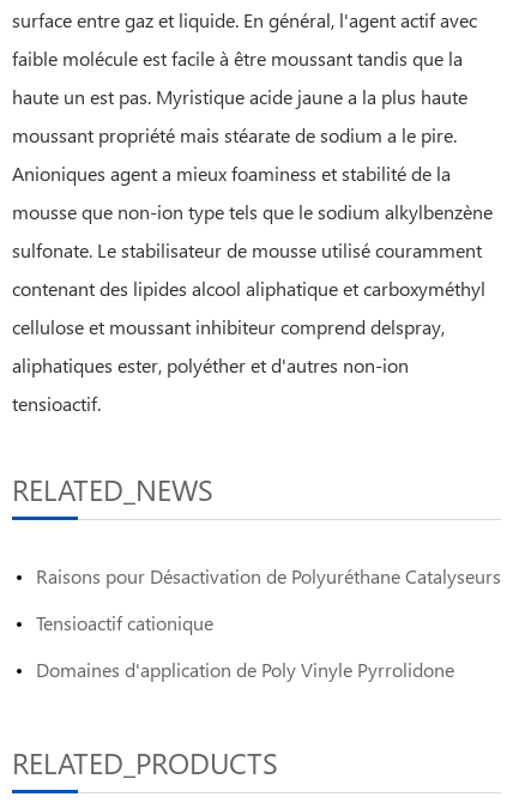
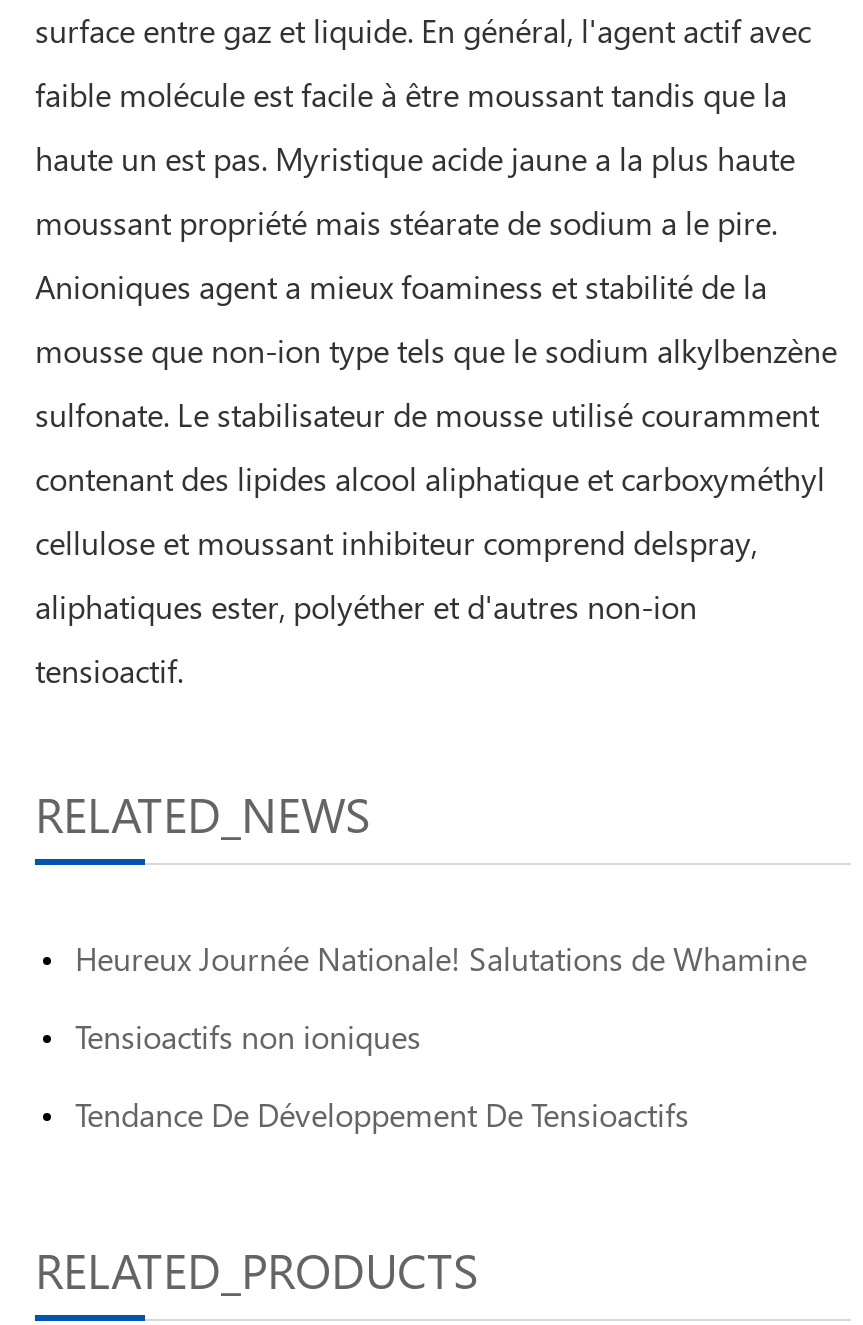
[36,563,501,588] Raisons pour Désactivation de Polyuréthane Catalyseurs -> [75,937,807,979] Heureux Journée Nationale! Salutations de Whamine
[36,610,213,635] Tensioactif cationique -> [75,1015,421,1057] Tensioactifs non ioniques
[36,657,454,682] Domaines d'application de Poly Vinyle Pyrrolidone -> [75,1093,689,1135] Tendance De Développement De Tensioactifs

